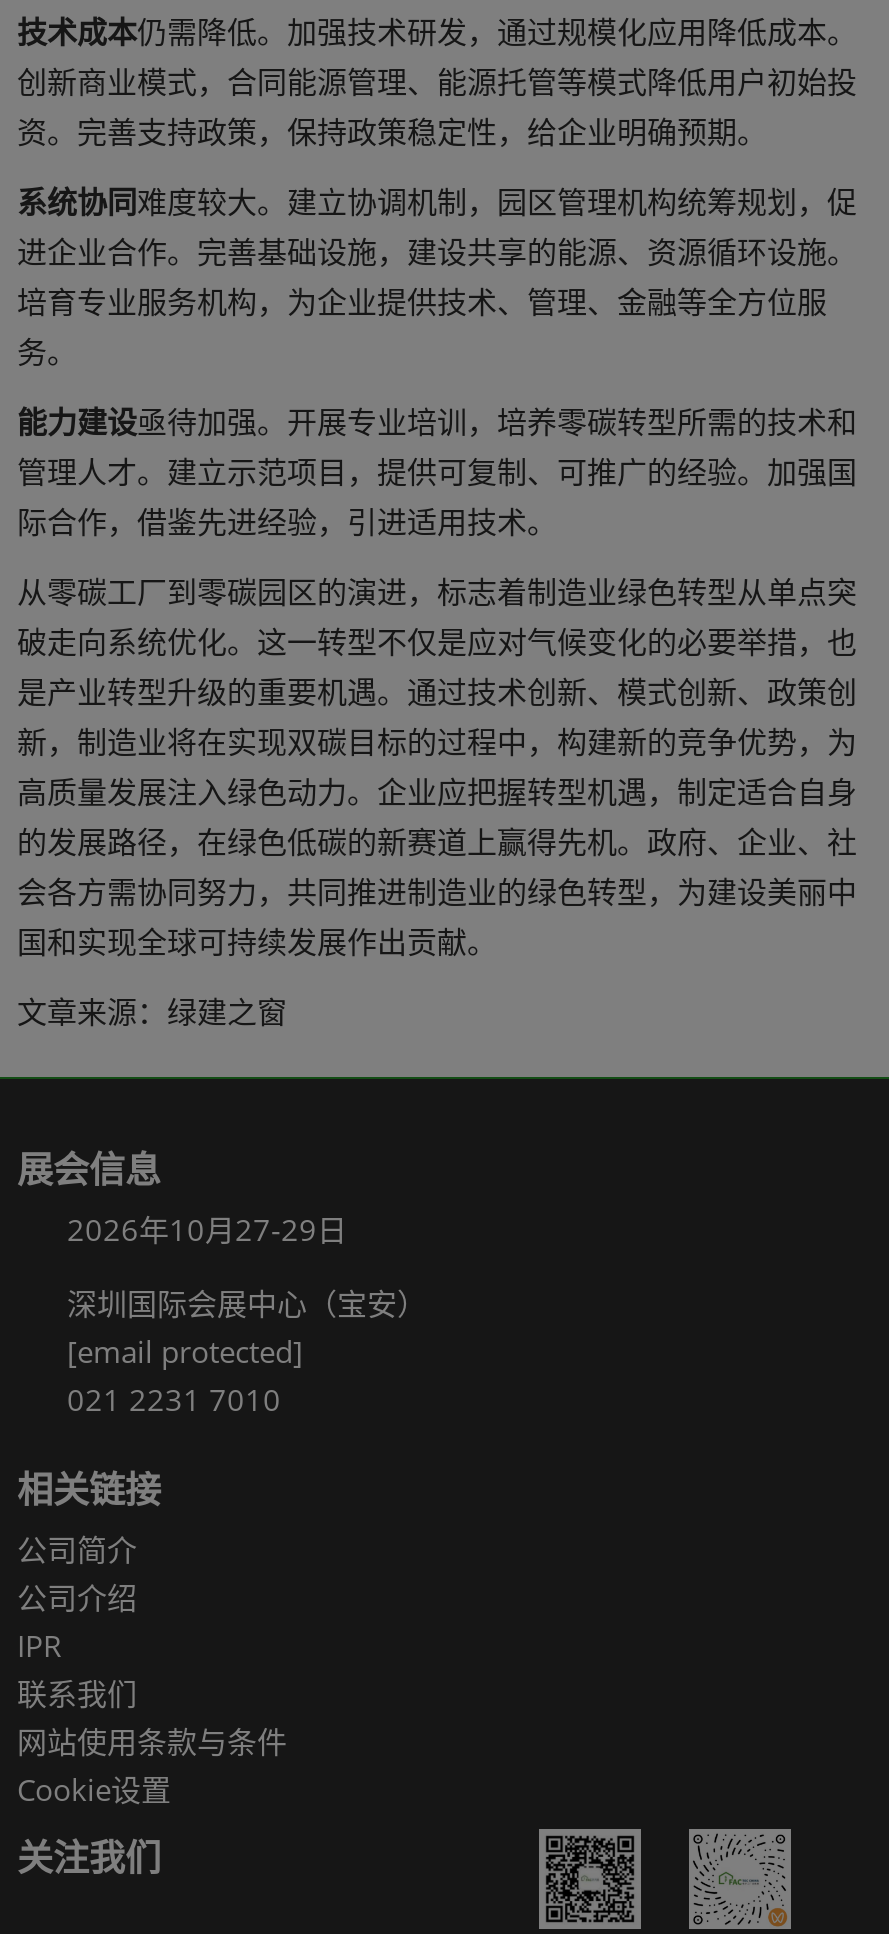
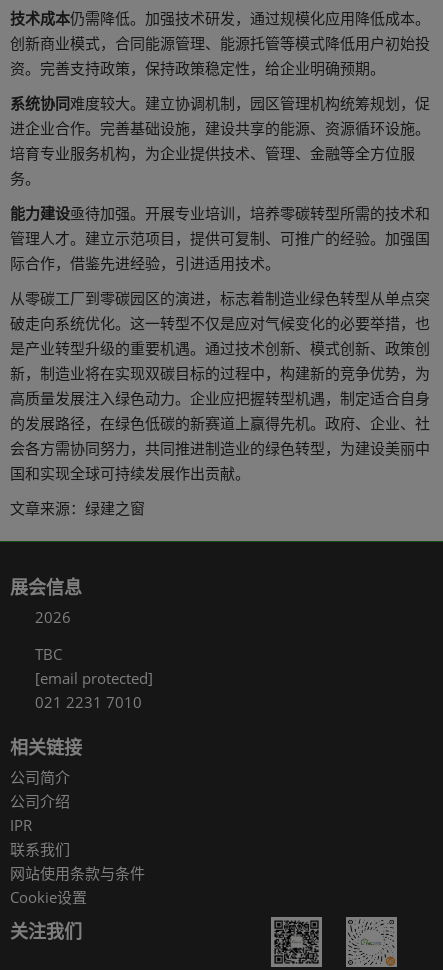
[67,1208,347,1248] 2026年10月27-29日 -> [35,607,71,627] 2026
[67,1282,427,1322] 深圳国际会展中心（宝安） -> [35,644,62,664] TBC

